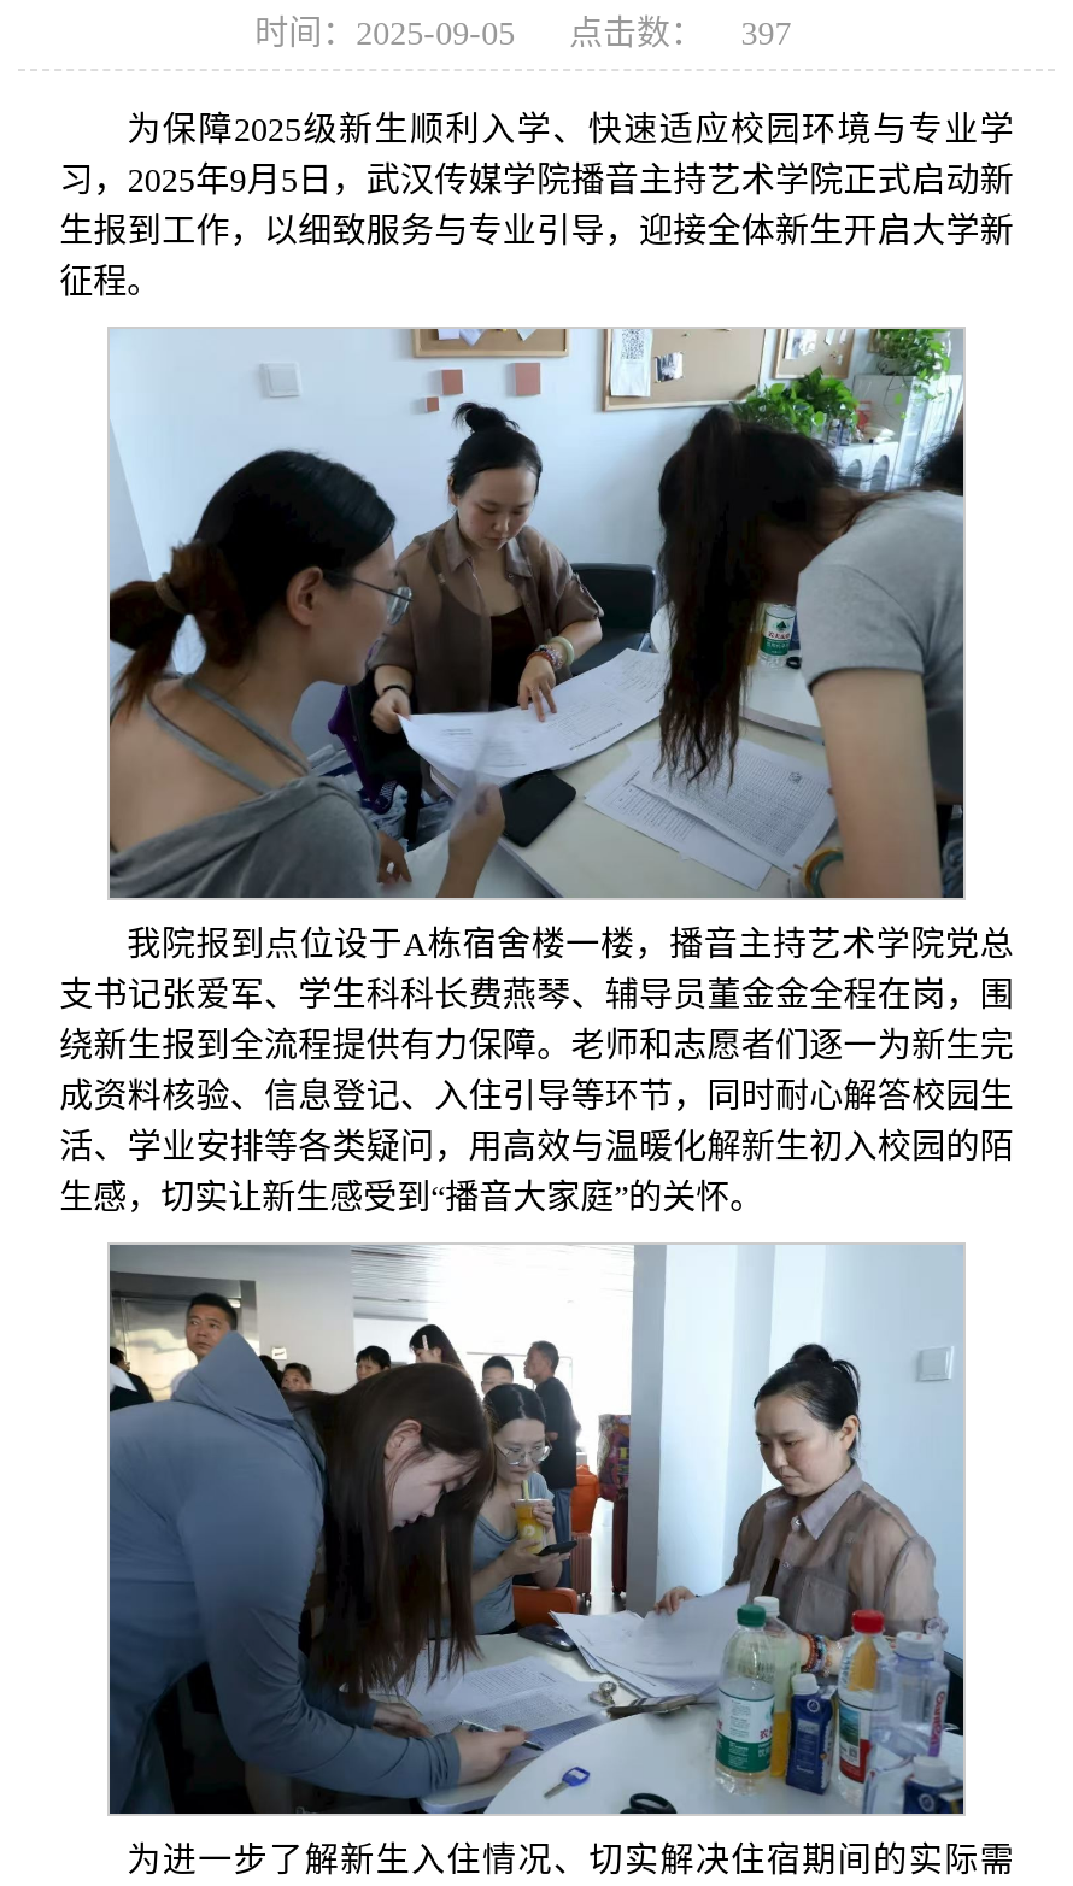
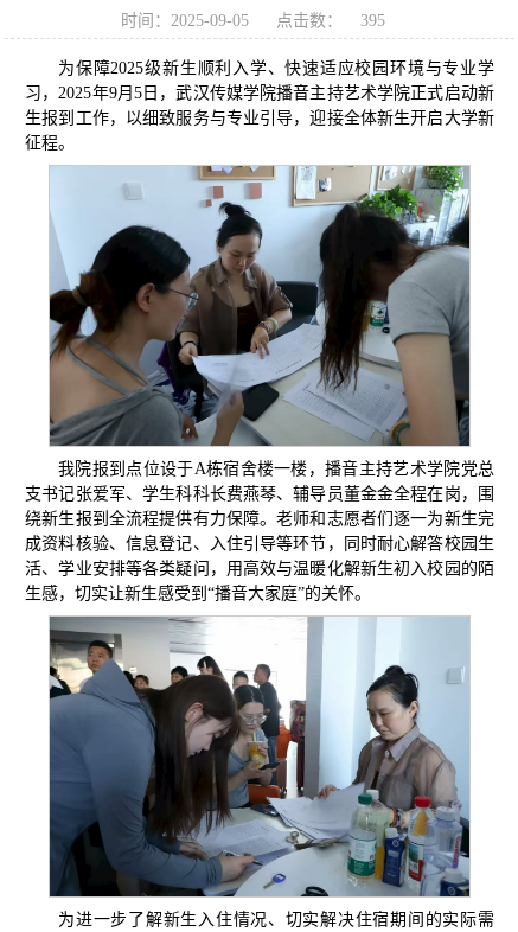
[255,15,791,51] 时间：2025-09-05 点击数： 397 -> [121,11,385,29] 时间：2025-09-05 点击数： 395

